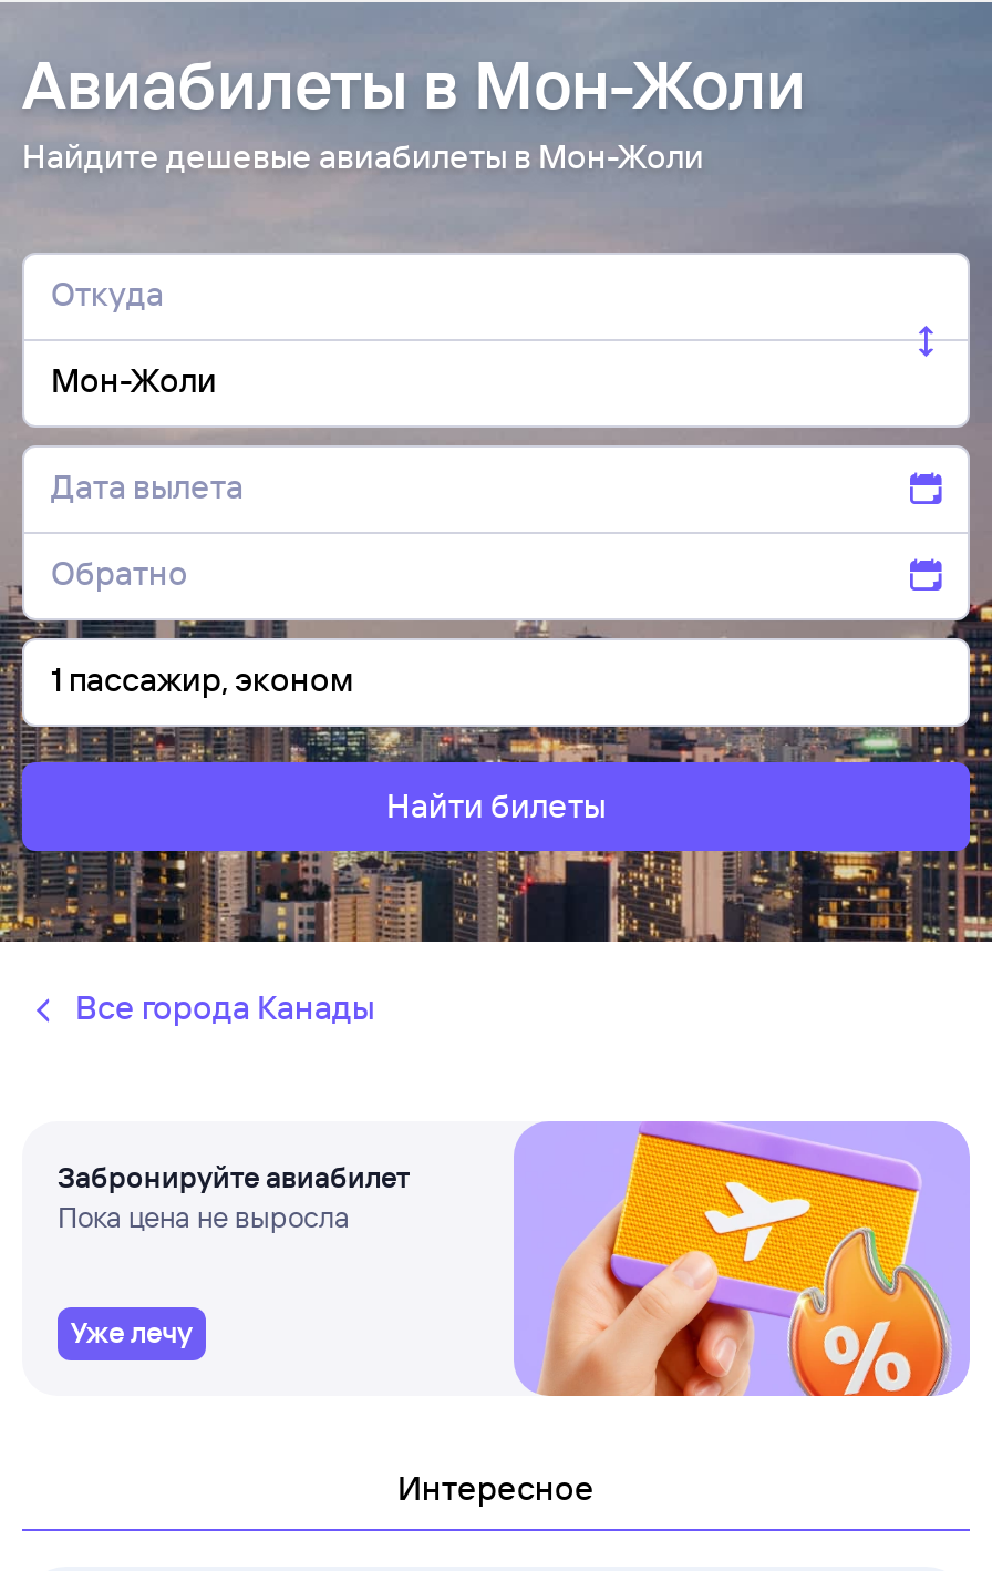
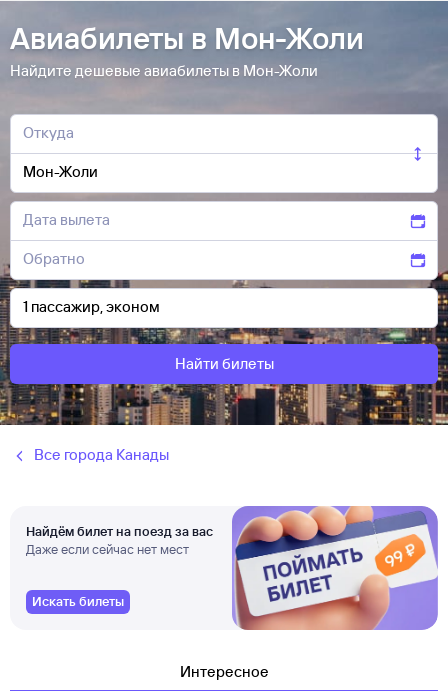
[518,1121,970,1398] [image] -> [233,505,437,631] [image]
[58,1159,410,1234] Забронируйте авиабилет | Пока цена не выросла -> [26,523,213,557] Найдём билет на поезд за вас | Даже если сейчас нет мест
[71,1314,193,1350] Уже лечу -> [32,593,124,609] Искать билеты

